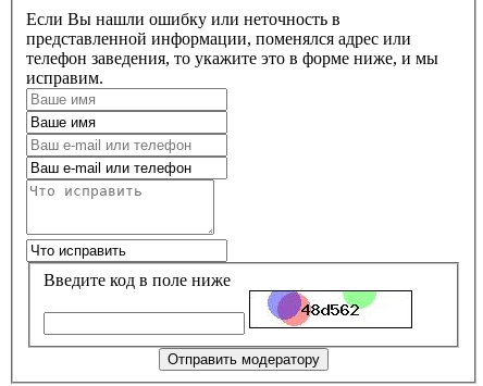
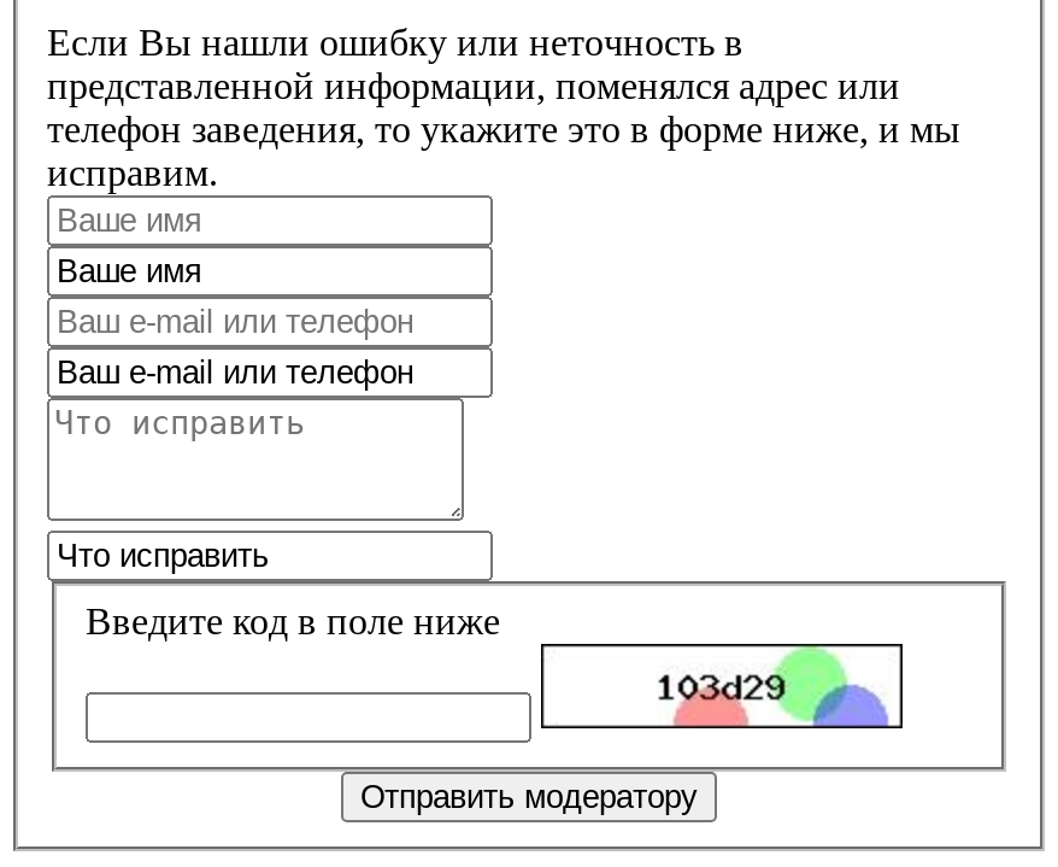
[267,290,406,328] [image] -> [582,644,891,728] [image]

